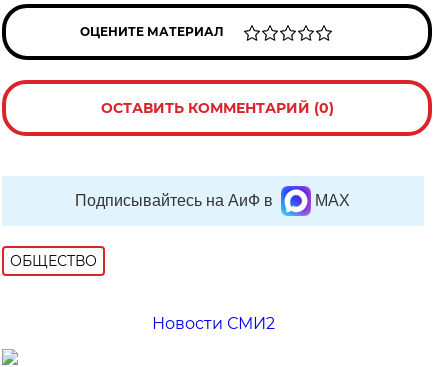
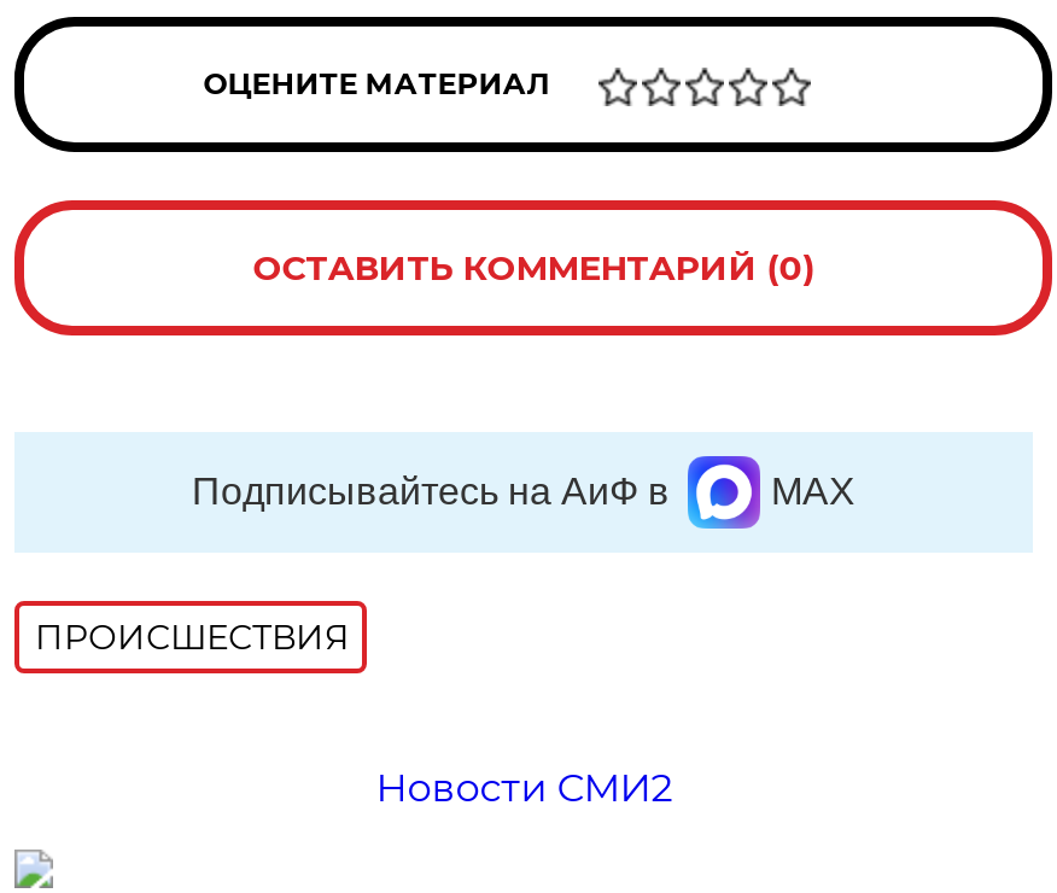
[10,252,97,270] ОБЩЕСТВО -> [35,615,348,659] ПРОИСШЕСТВИЯ

